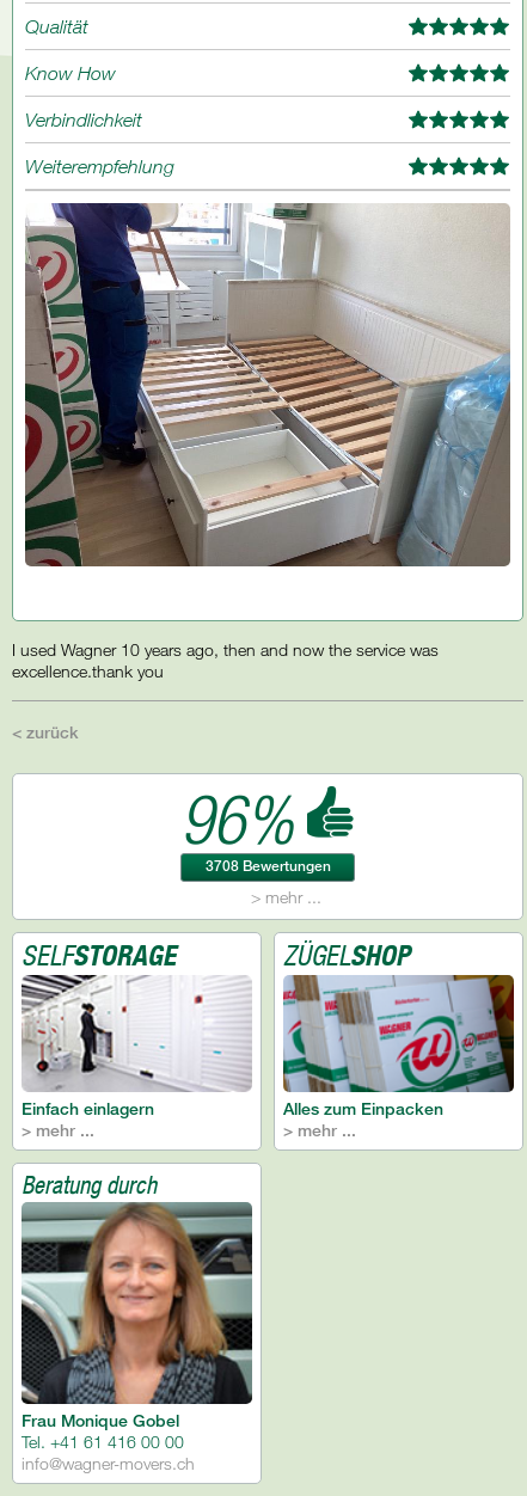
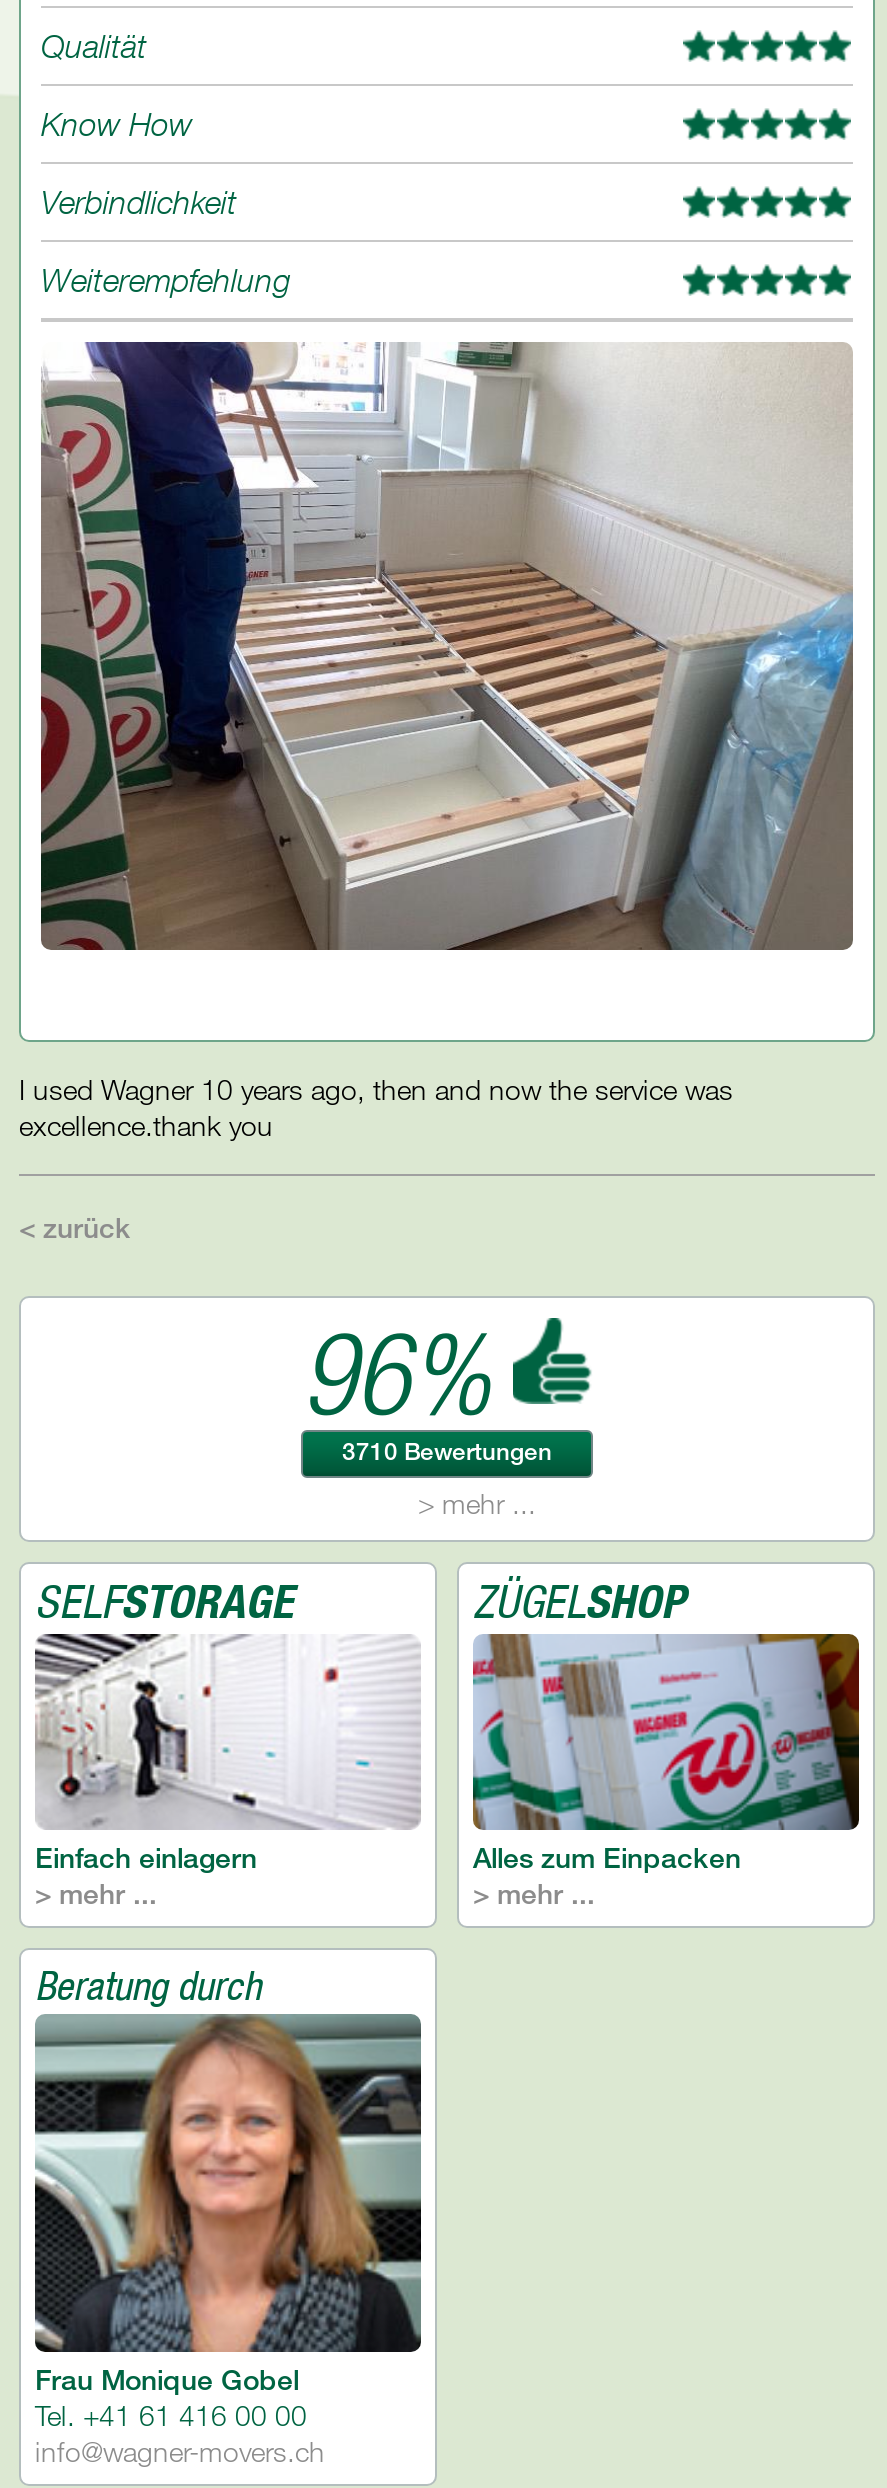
[205,857,330,875] 3708 Bewertungen -> [342,1437,552,1467] 3710 Bewertungen

